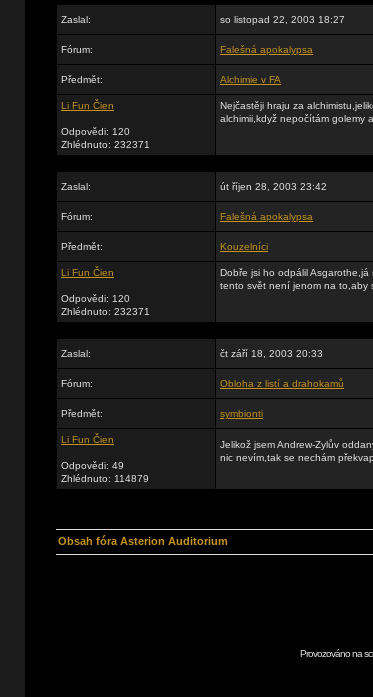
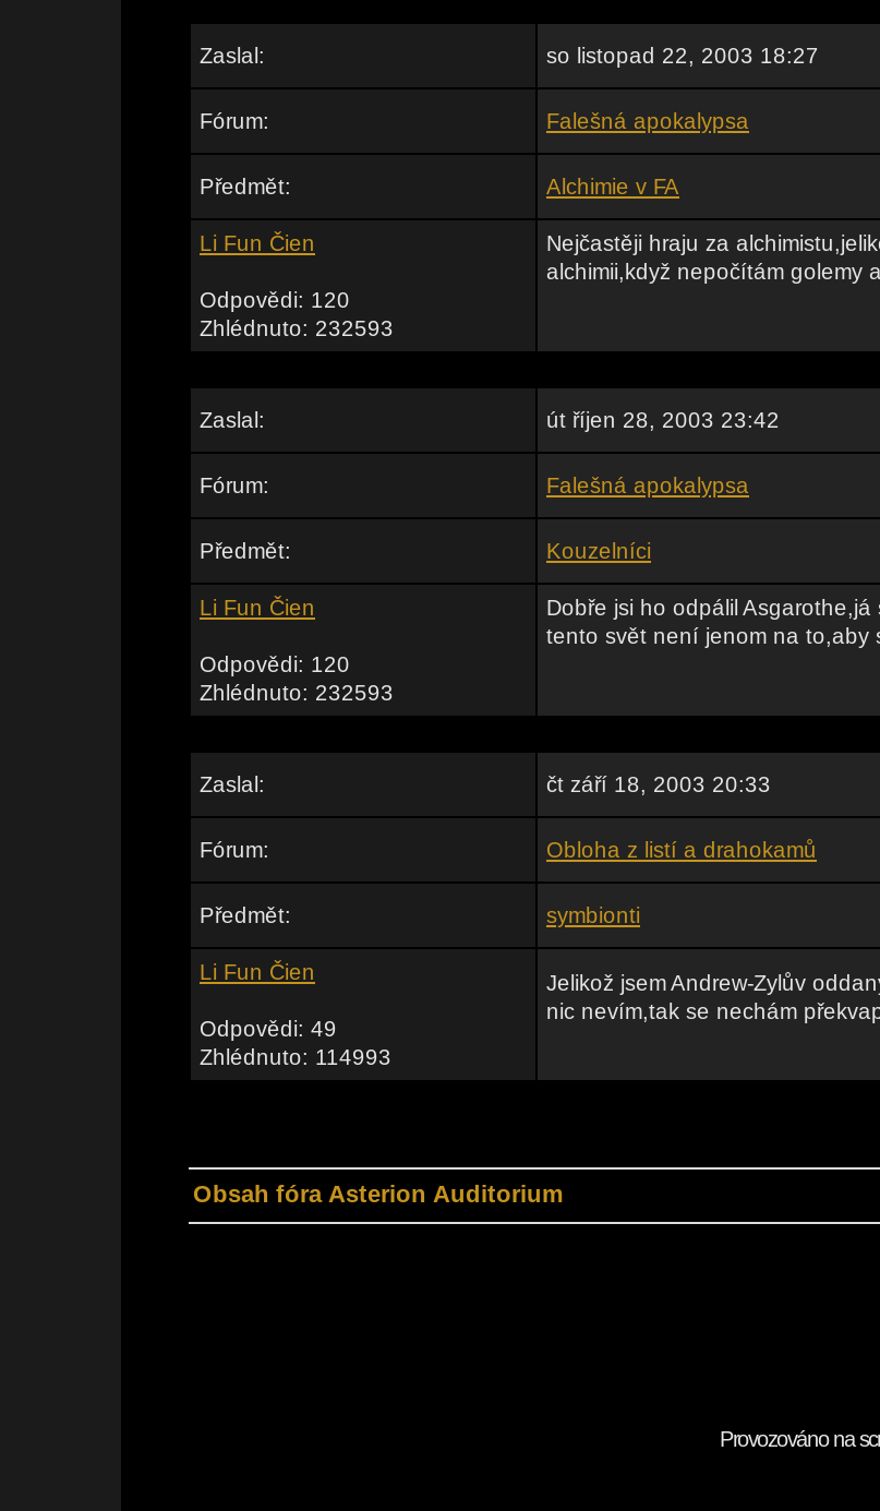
[61,139,150,150] Zhlédnuto: 232371 -> [200,316,394,340] Zhlédnuto: 232593
[61,306,150,317] Zhlédnuto: 232371 -> [200,681,394,705] Zhlédnuto: 232593
[61,473,149,484] Zhlédnuto: 114879 -> [200,1045,391,1069] Zhlédnuto: 114993

